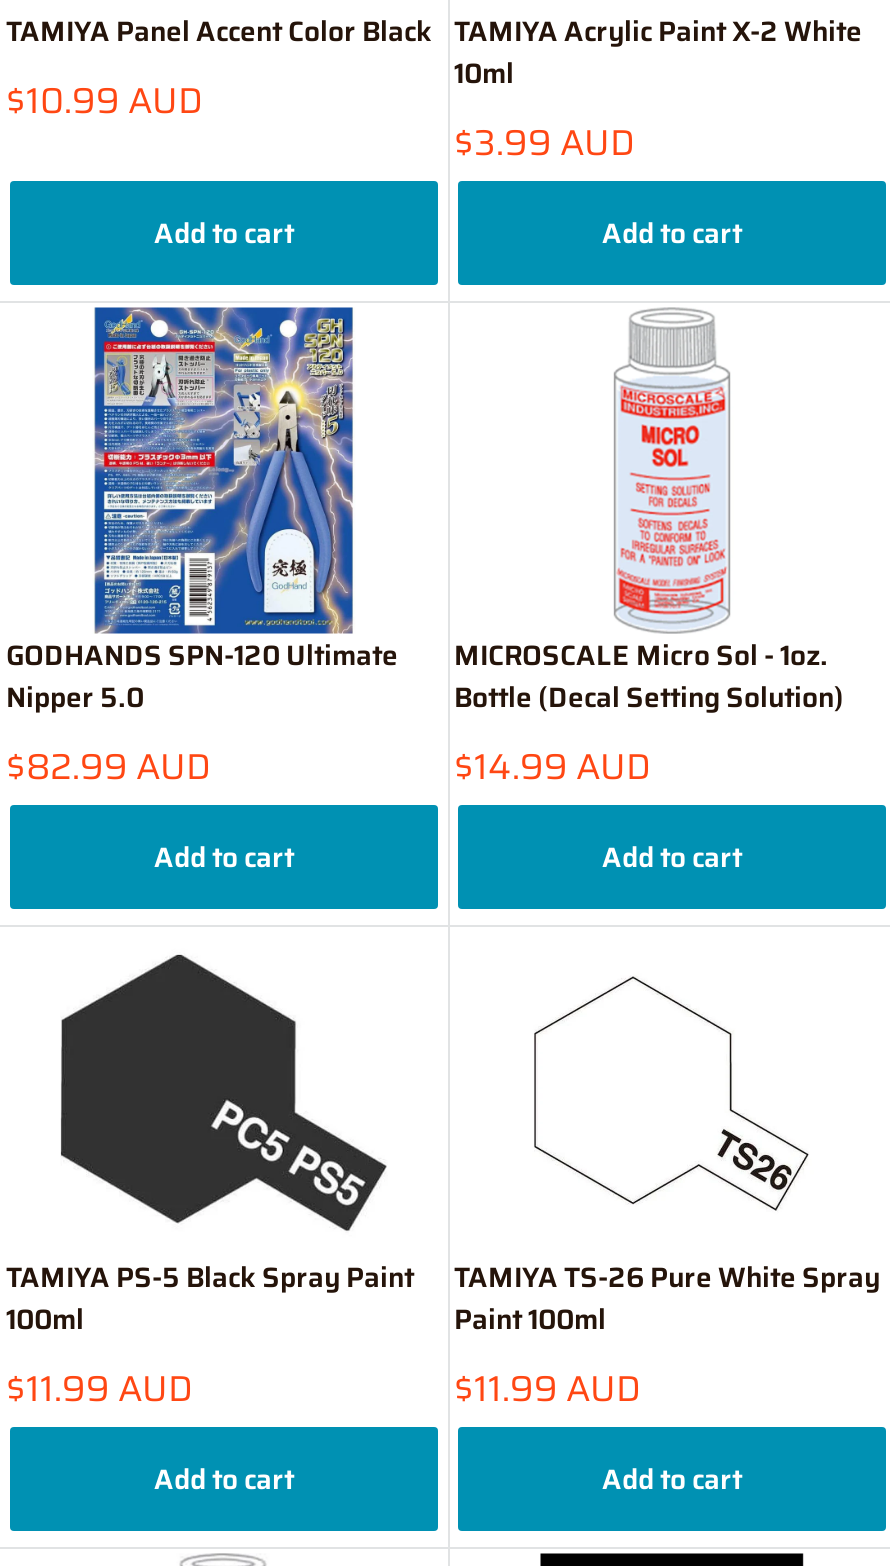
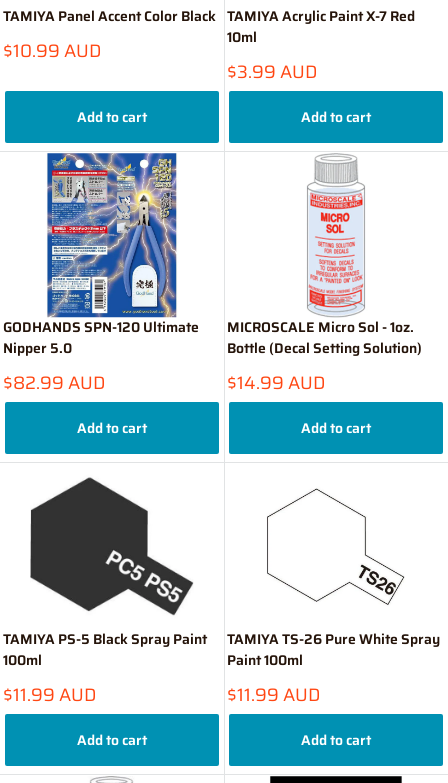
[454,9,862,53] TAMIYA Acrylic Paint X-2 White -> [227,4,415,26] TAMIYA Acrylic Paint X-7 Red

